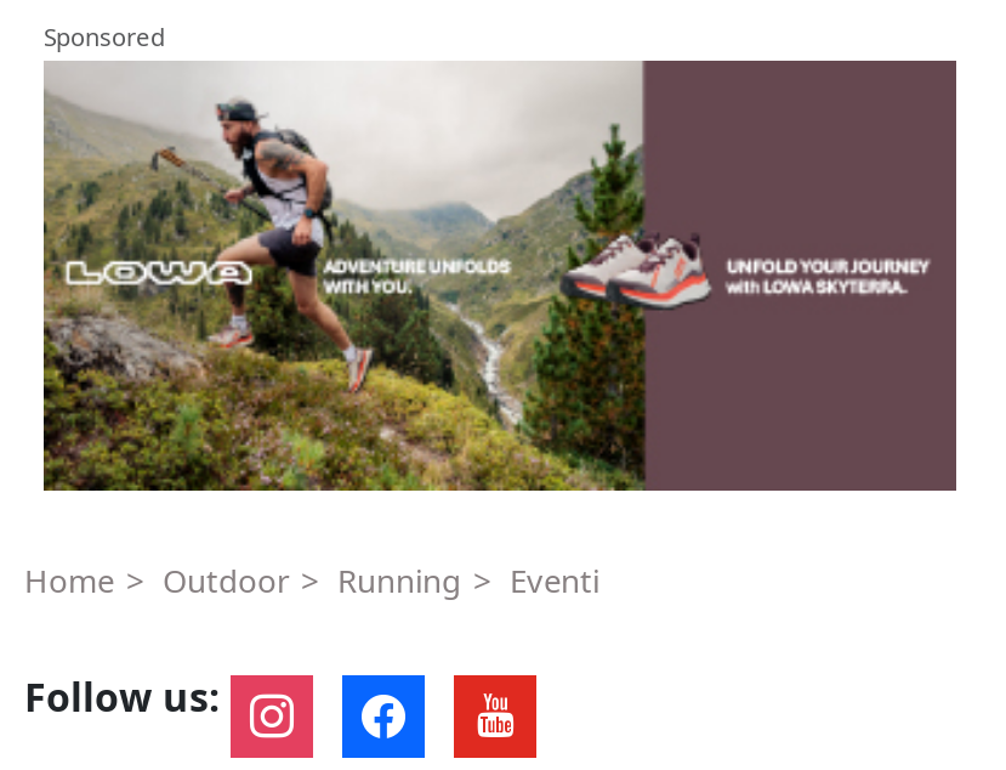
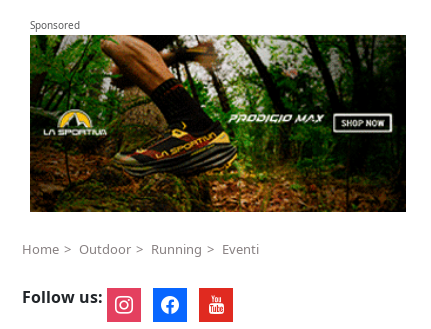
[41,58,959,493] [image] -> [29,34,407,213] [image]

